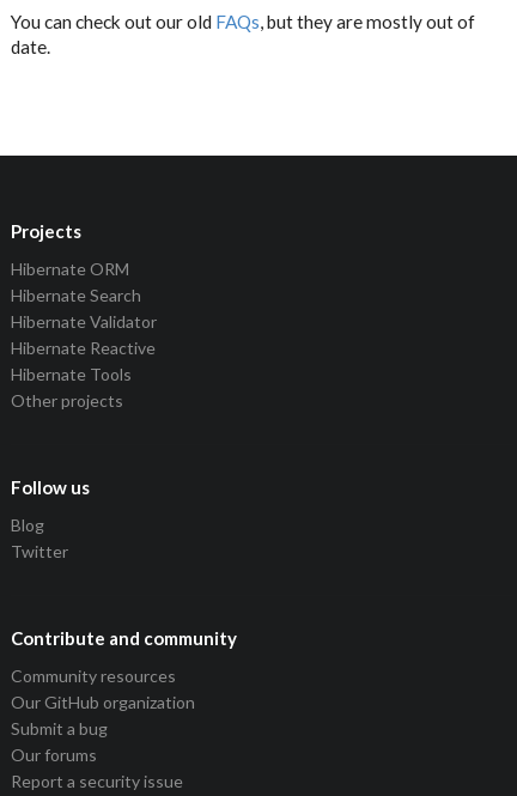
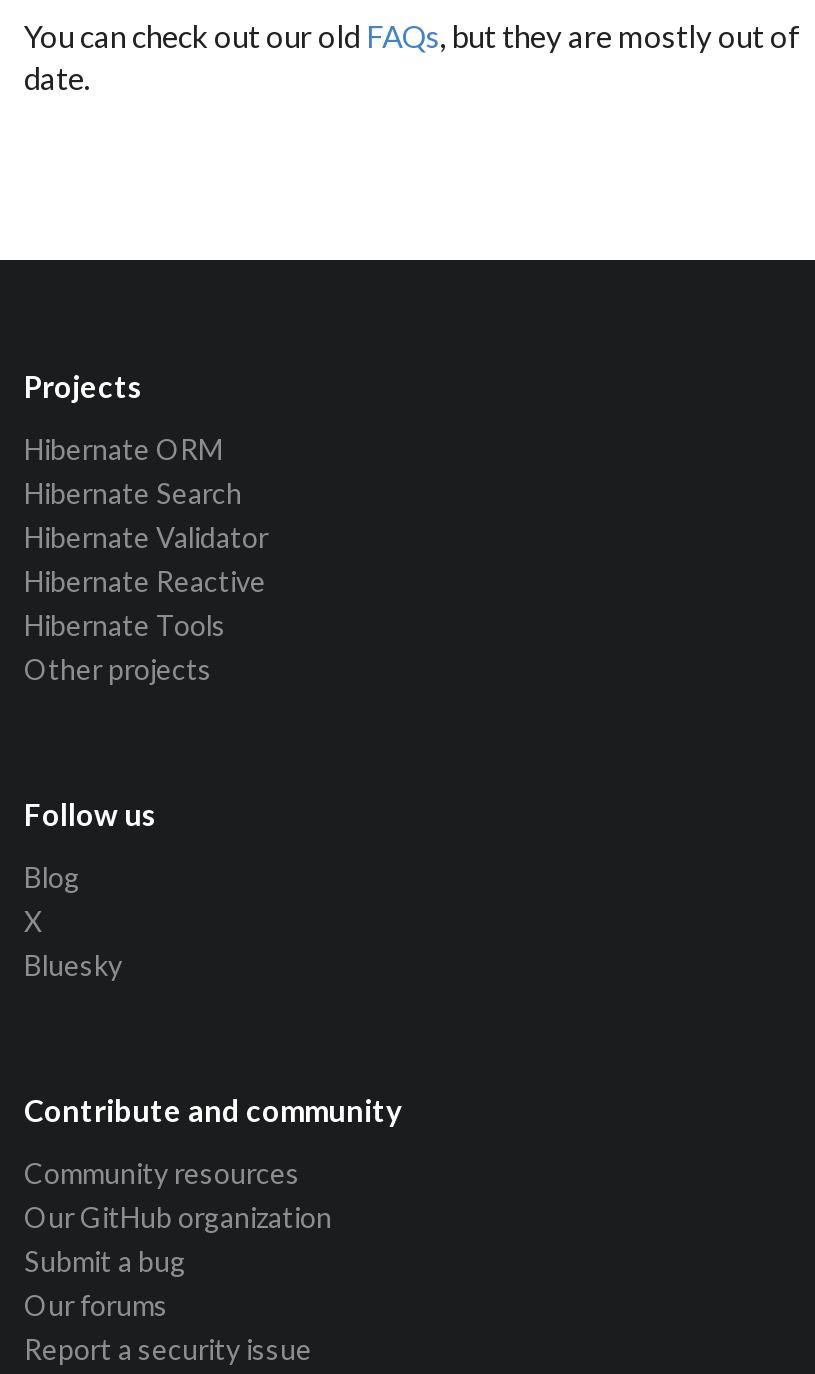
[11,541,68,561] Twitter -> [24,904,122,982] X | Bluesky

